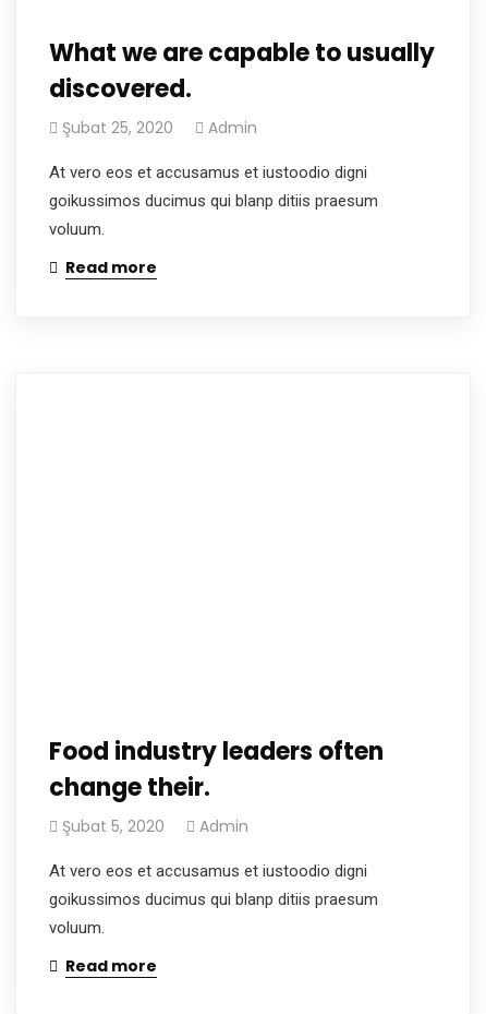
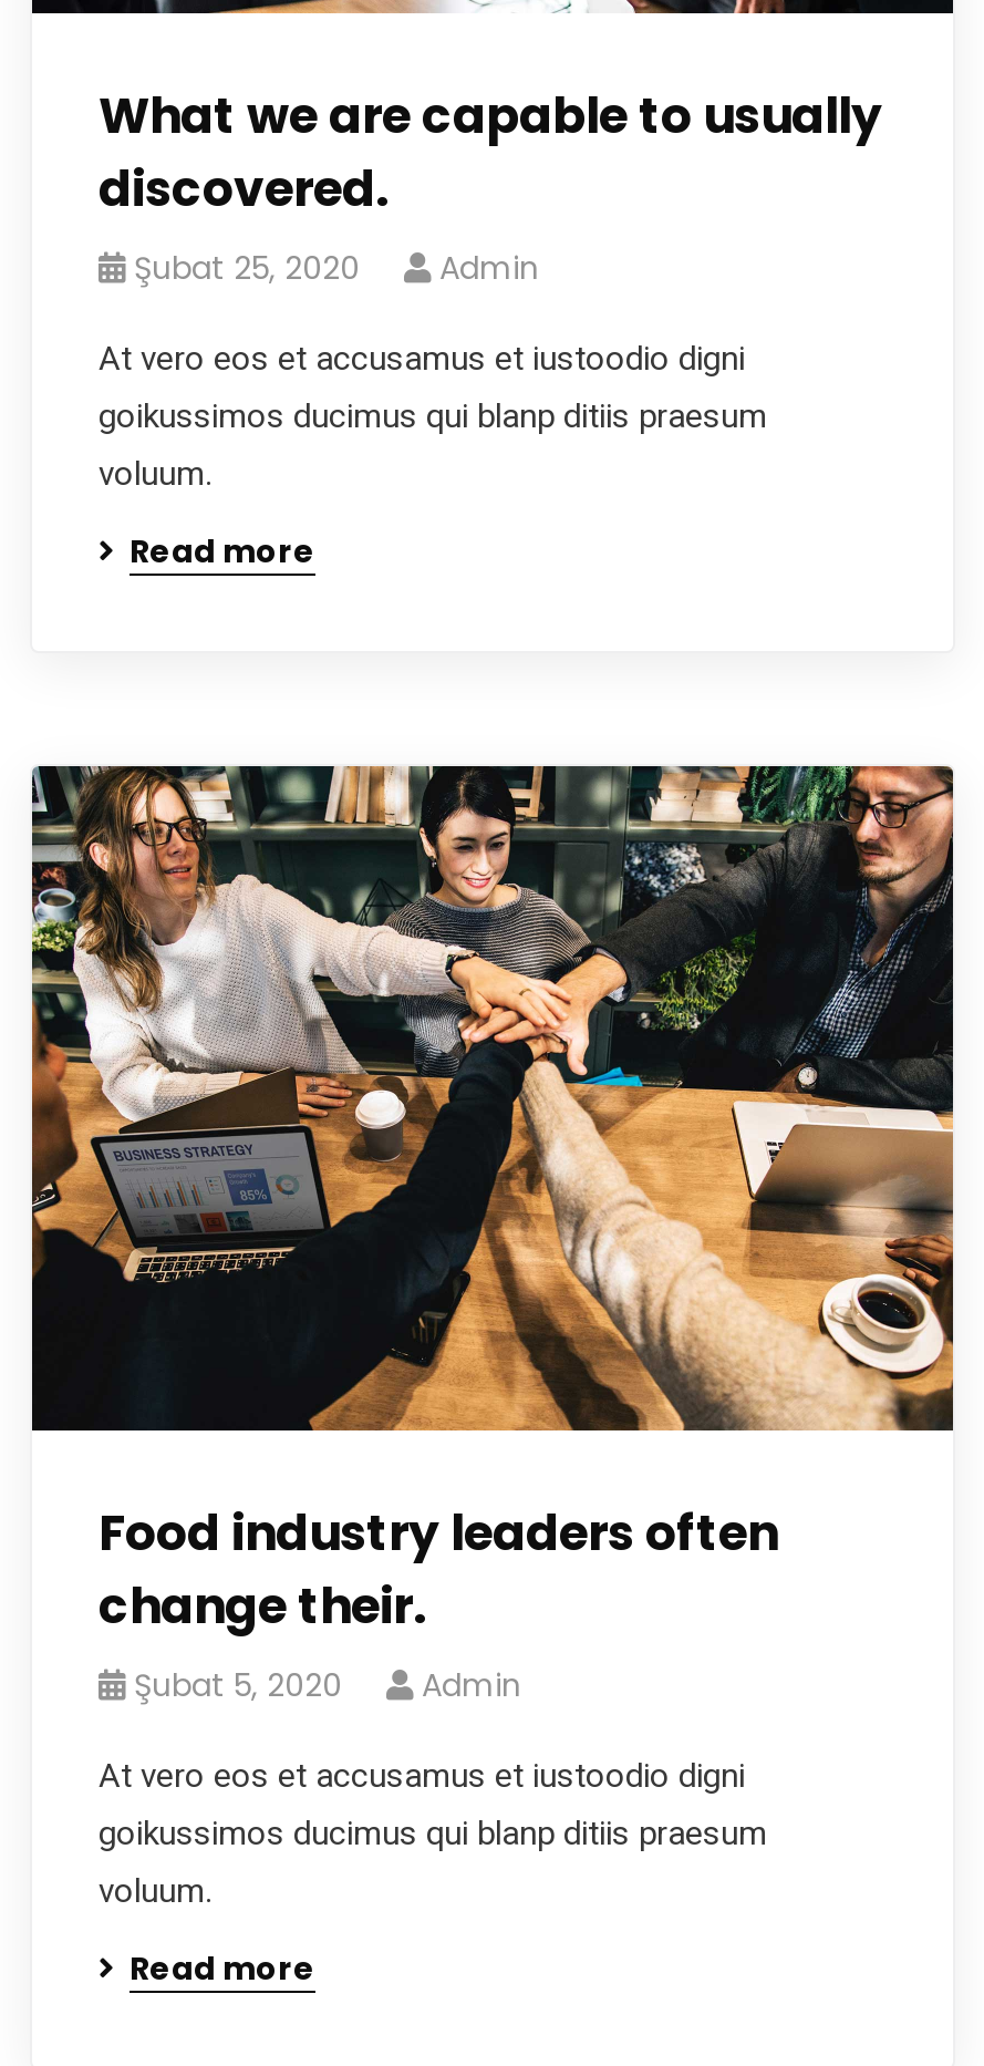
none -> [30,764,955,1433] [image]

